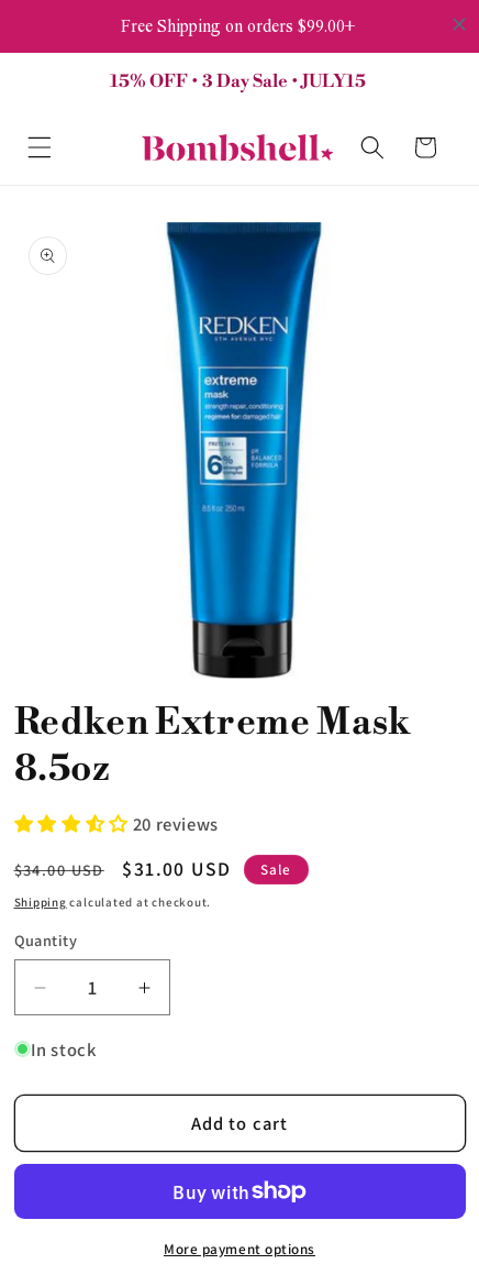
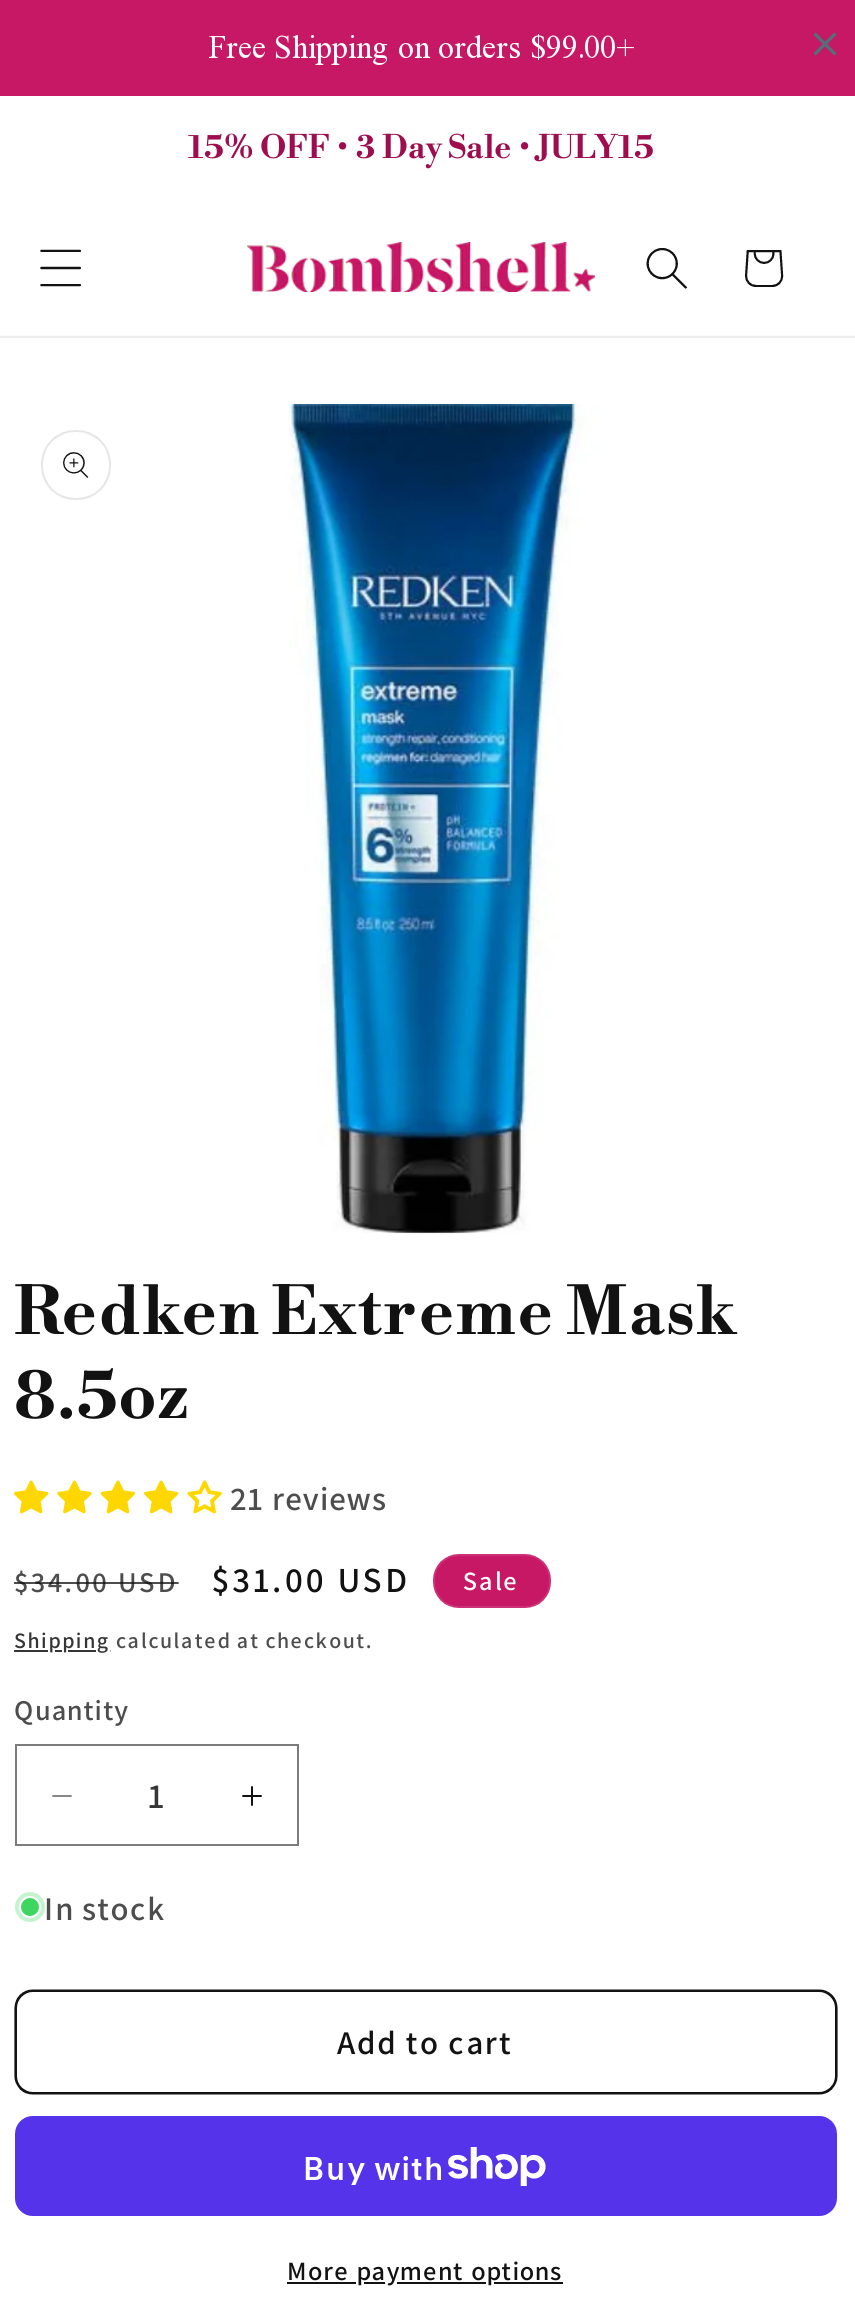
[132,811,219,836] 20 reviews -> [230,1475,387,1519] 21 reviews

